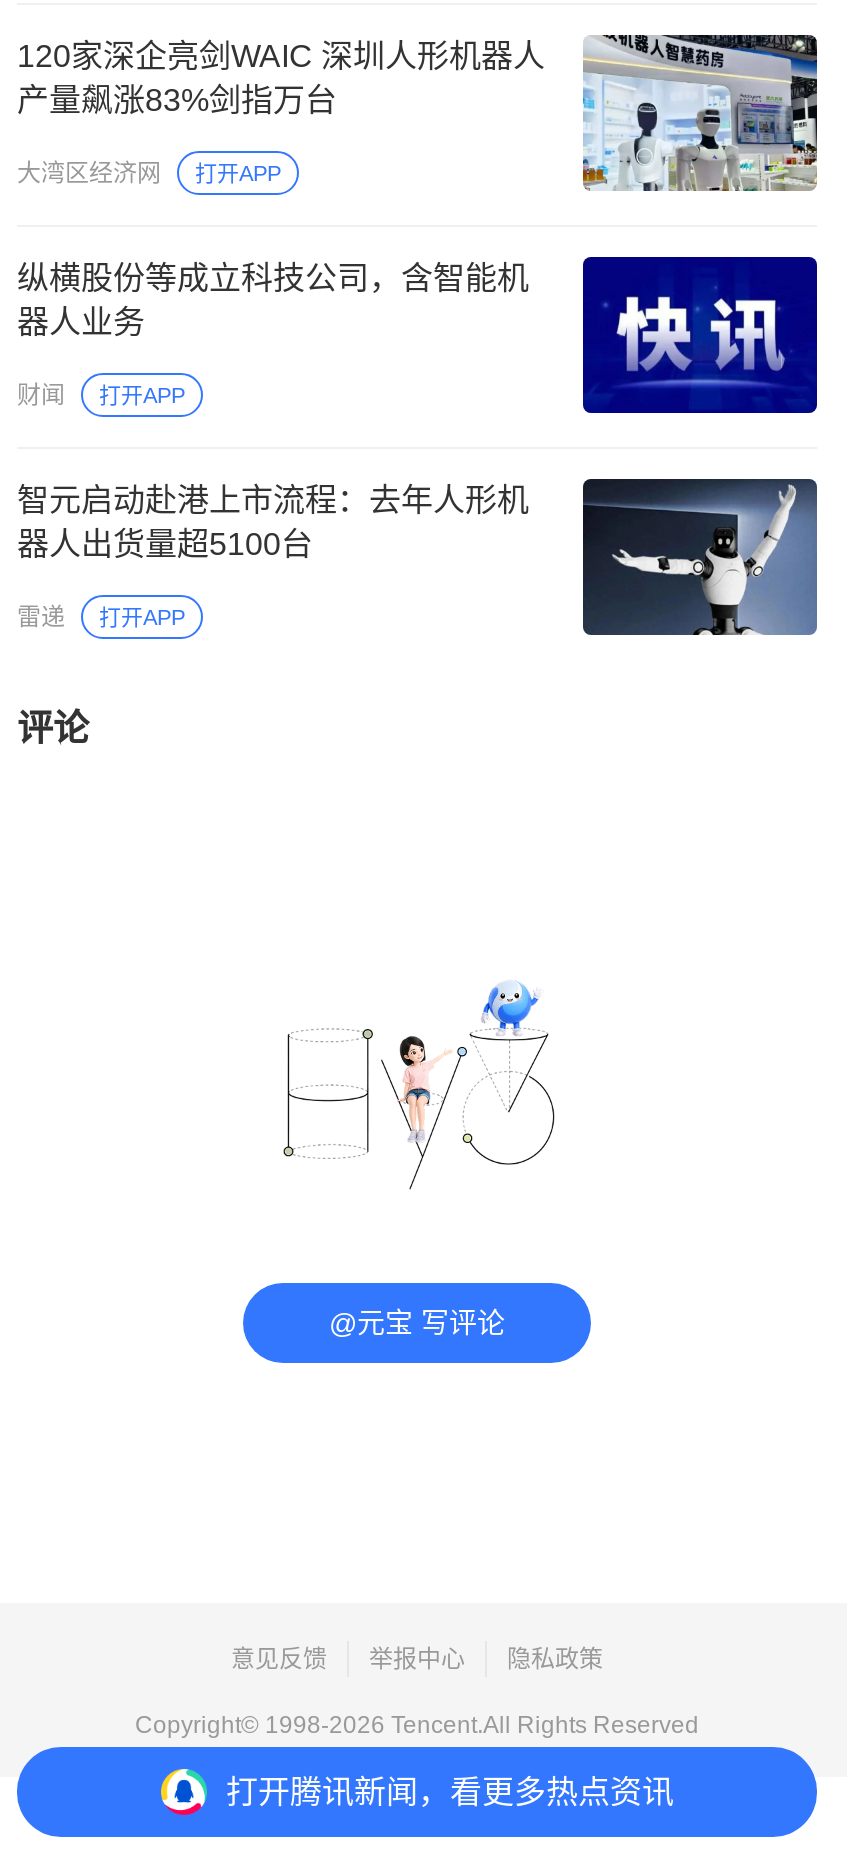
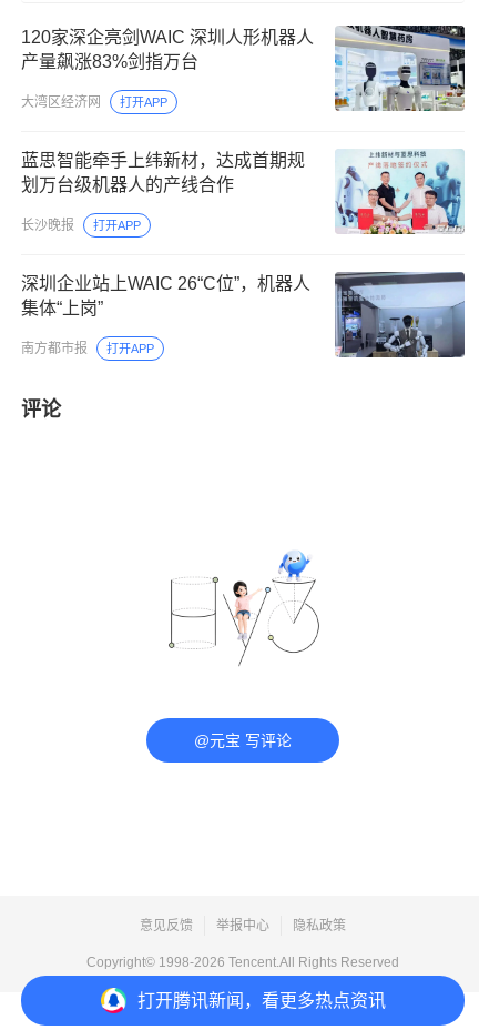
[17,254,819,416] [image] | 纵横股份等成立科技公司，含智能机 | 器人业务 -> [21,148,465,235] [image] | 蓝思智能牵手上纬新材，达成首期规 | 划万台级机器人的产线合作
[17,381,65,409] 财闻 -> [21,217,74,233] 长沙晚报
[17,476,817,636] [image] | 智元启动赴港上市流程：去年人形机 | 器人出货量超5100台 -> [21,271,465,359] [image] | 深圳企业站上WAIC 26“C位”，机器人 | 集体“上岗”
[17,603,65,631] 雷递 -> [21,340,88,356] 南方都市报

